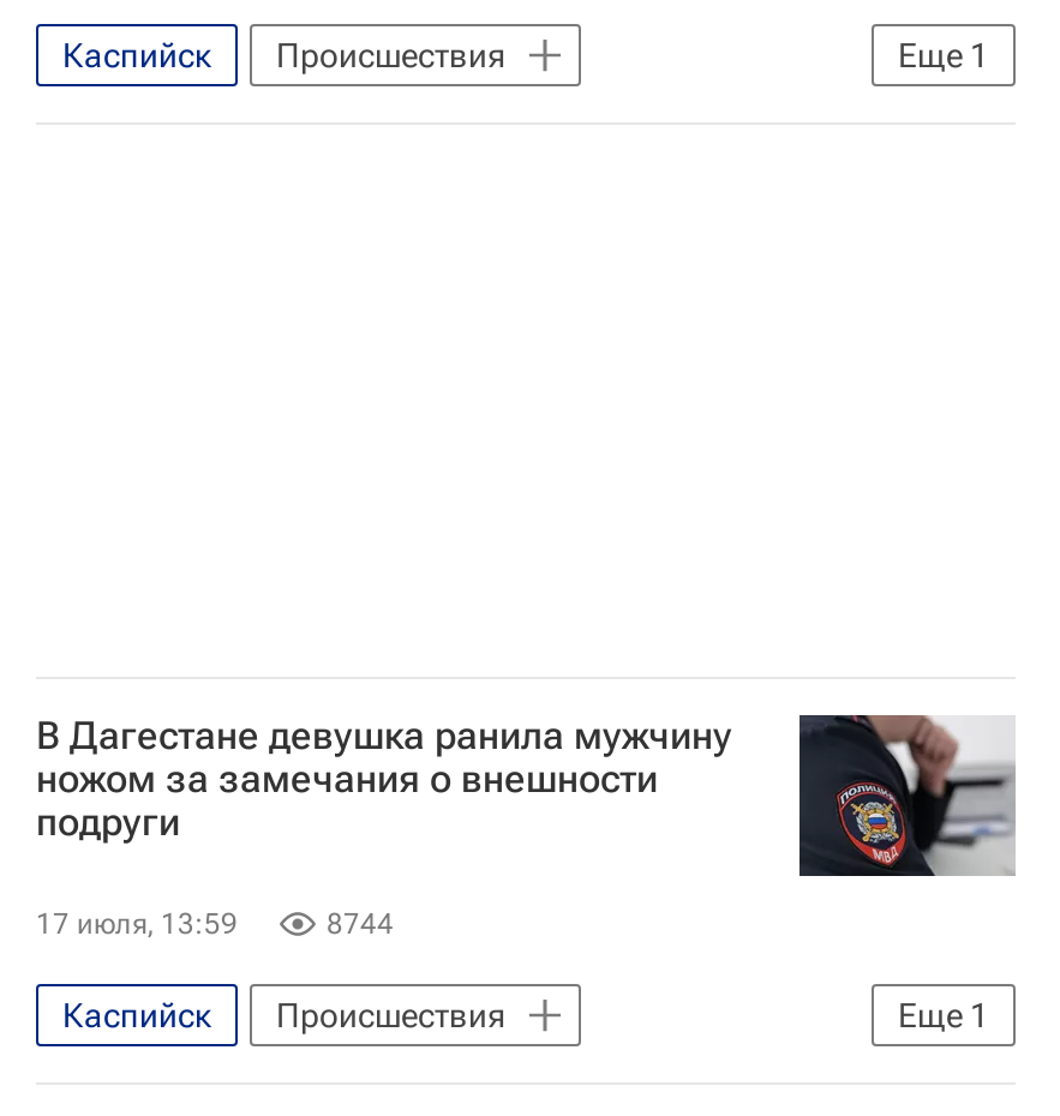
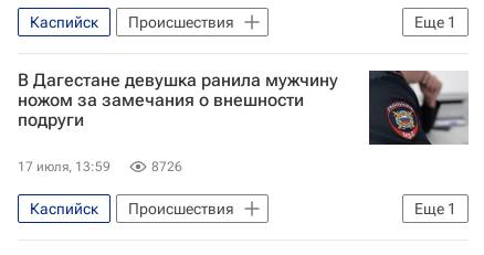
[327,907,394,941] 8744 -> [151,159,182,174] 8726

